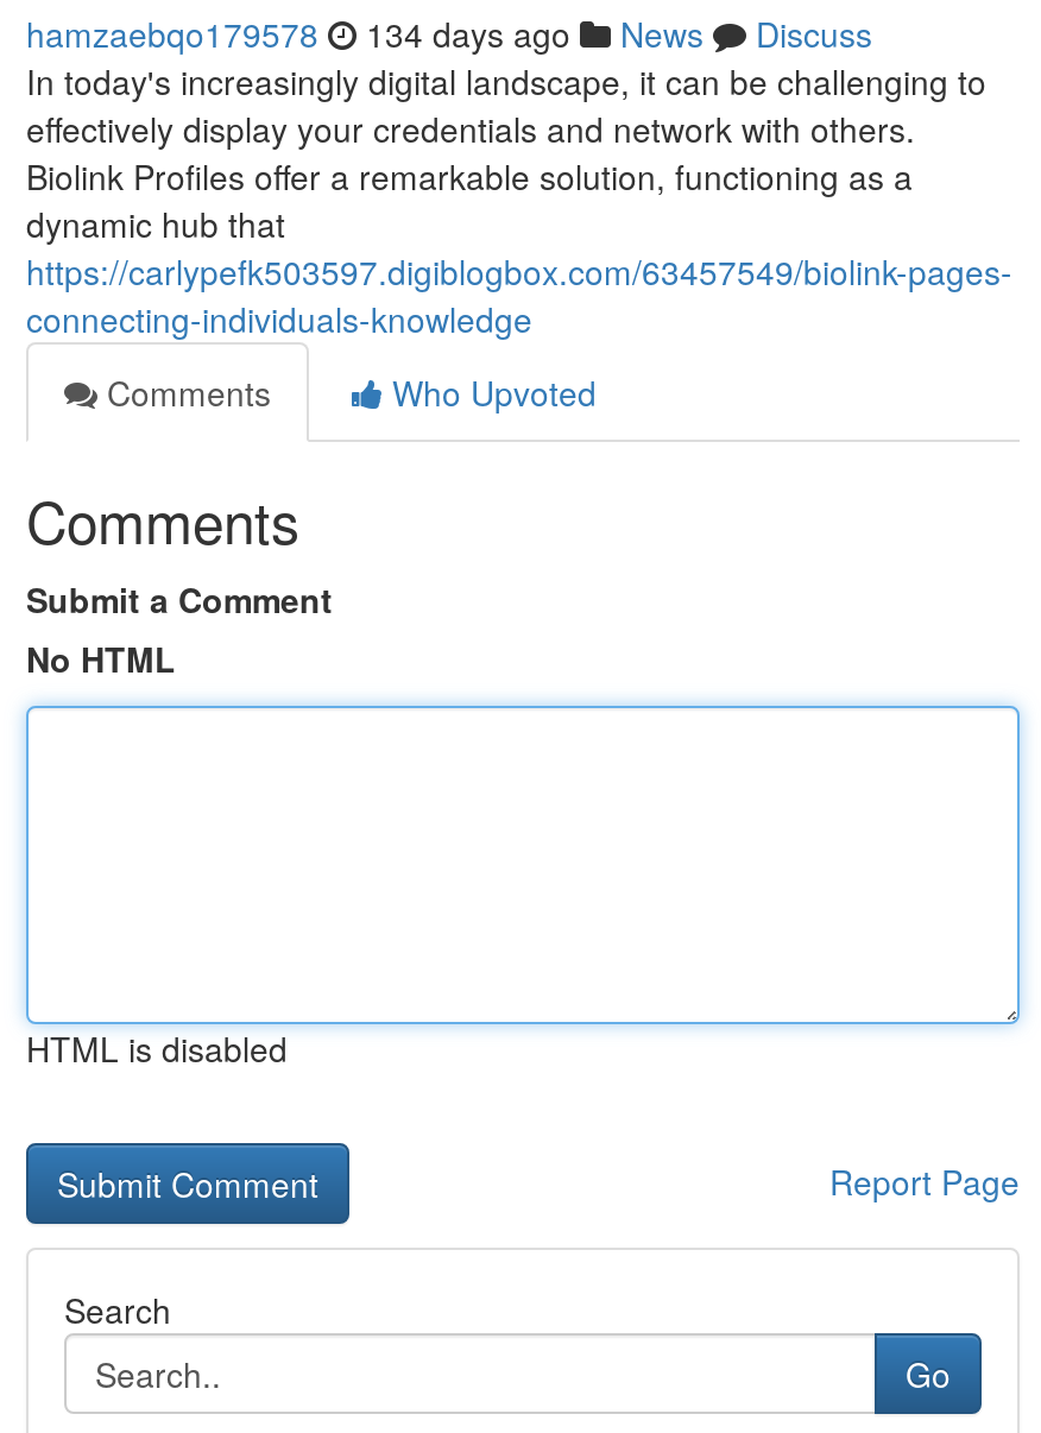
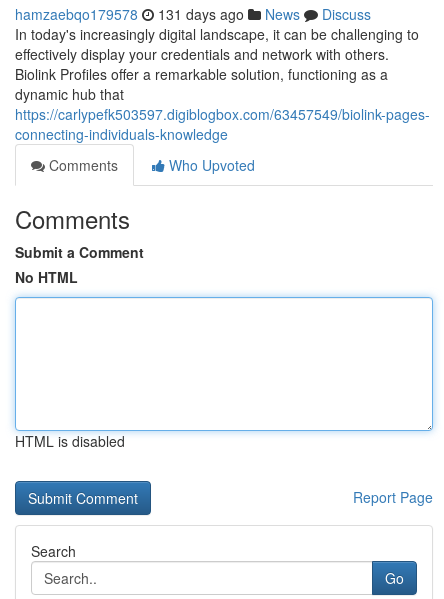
[26,10,872,57] hamzaebqo179578 134 days ago News Discuss -> [15,4,371,24] hamzaebqo179578 131 days ago News Discuss

